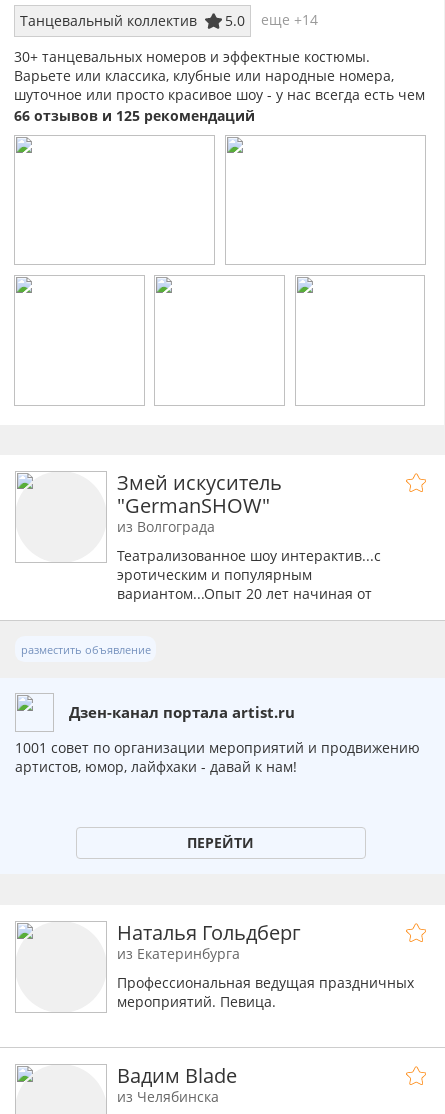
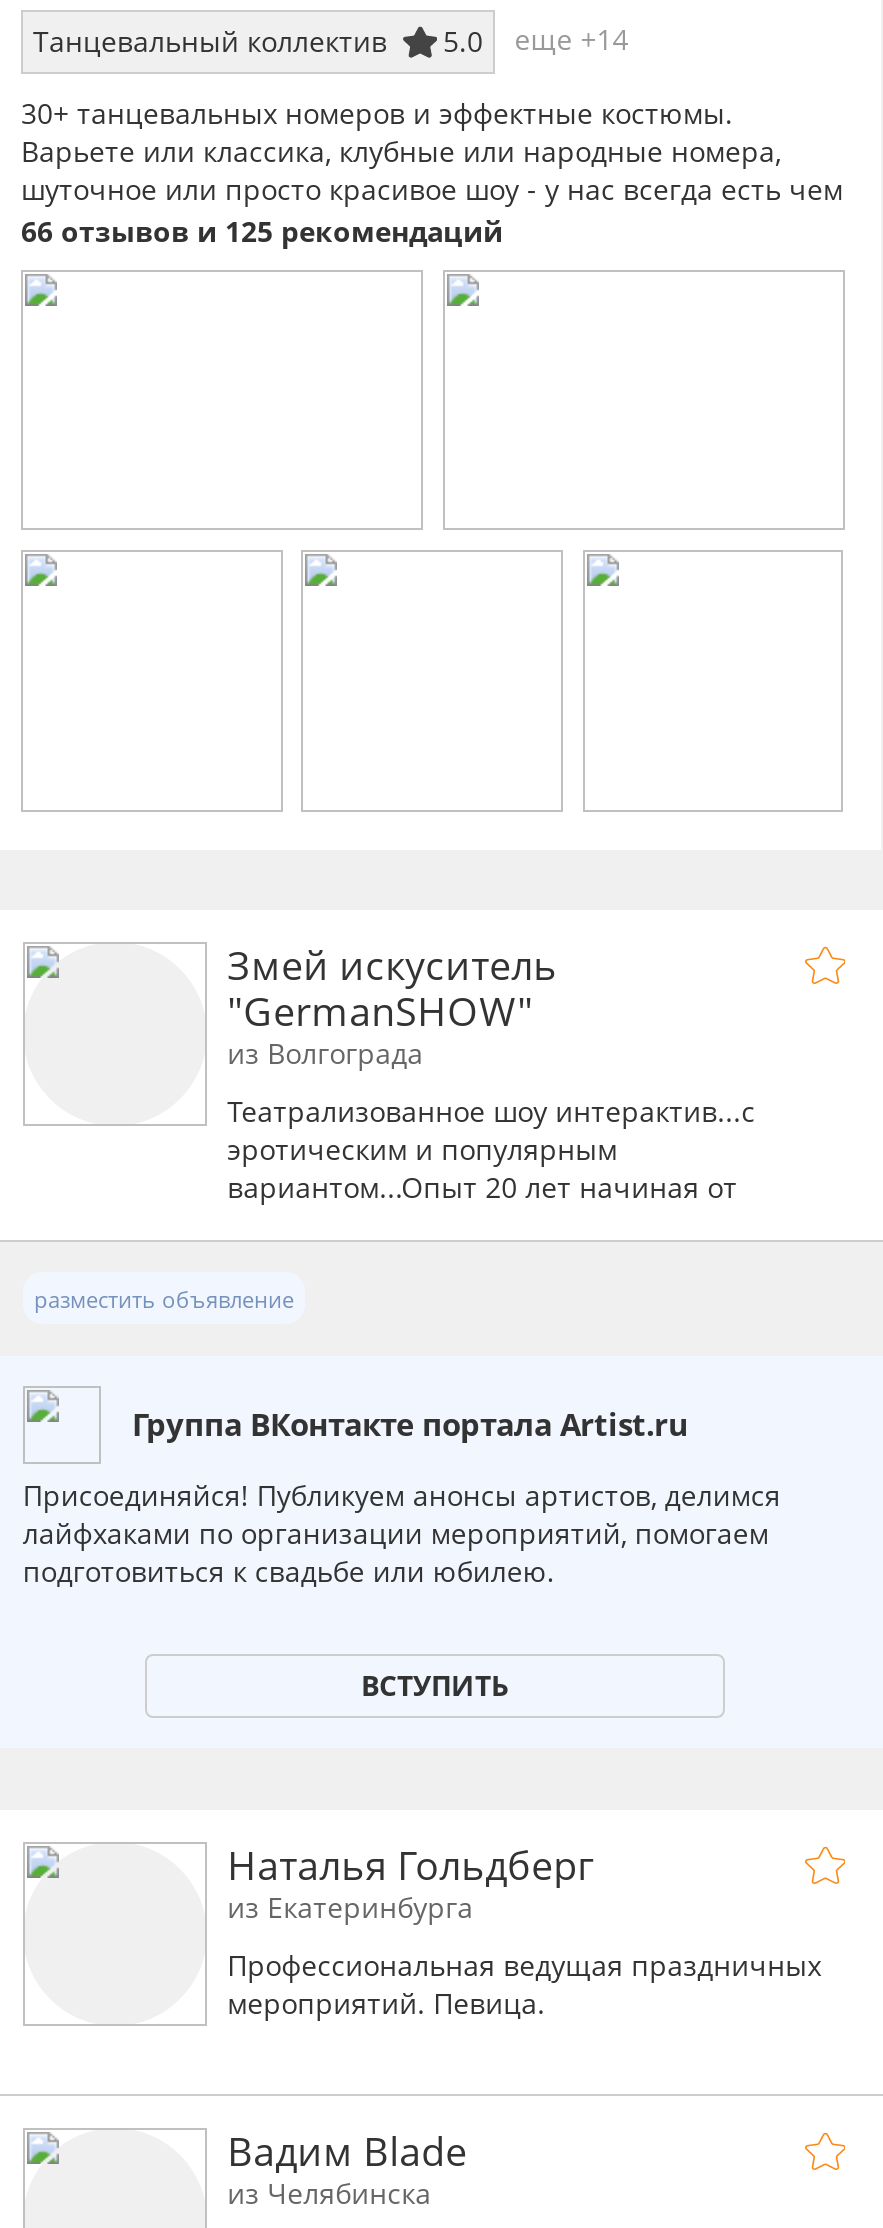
[69,702,295,723] Дзен-канал портала artist.ru -> [132,1404,688,1446] Группа ВКонтакте портала Artist.ru
[15,738,420,776] 1001 совет по организации мероприятий и продвижению | артистов, юмор, лайфхаки - давай к нам! -> [23,1476,781,1590] Присоединяйся! Публикуем анонсы артистов, делимся | лайфхаками по организации мероприятий, помогаем | подготовиться к свадьбе или юбилею.
[187,833,254,852] ПЕРЕЙТИ -> [361,1667,509,1705] ВСТУПИТЬ

